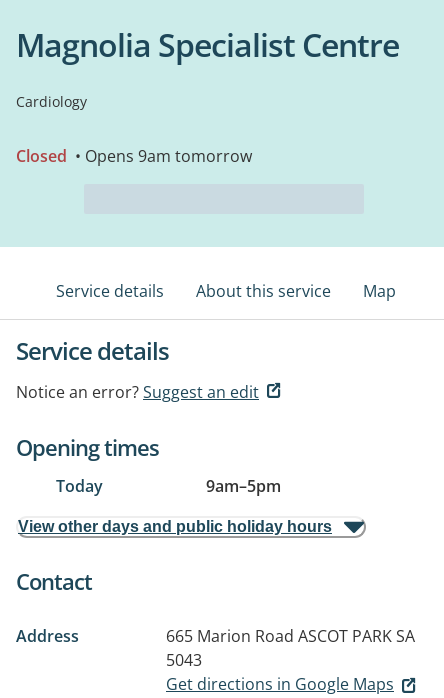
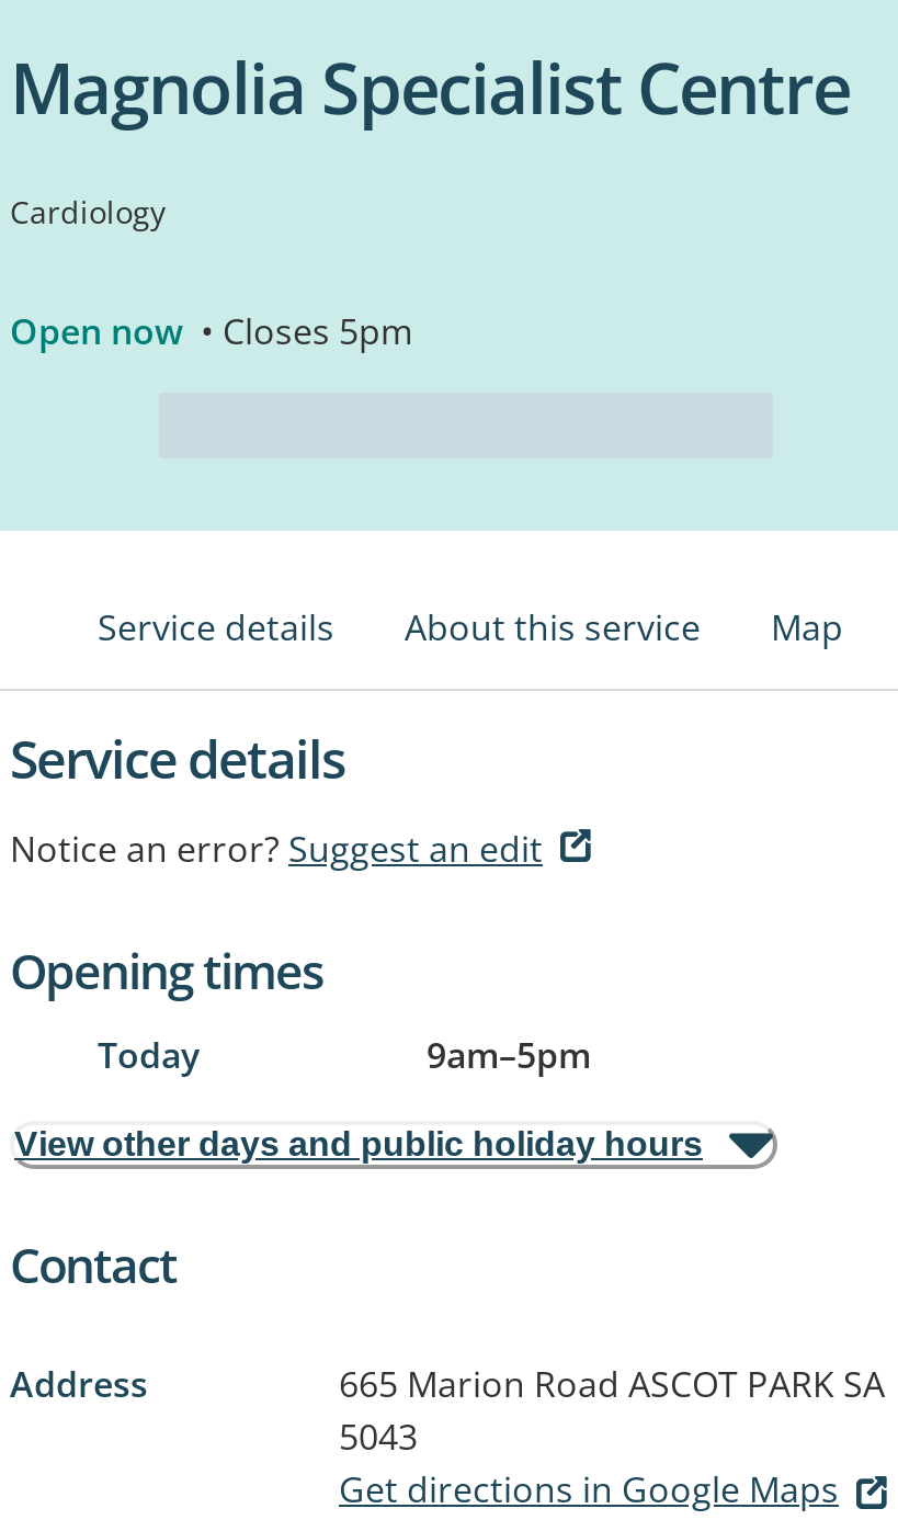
[16,145,252,167] Closed • Opens 9am tomorrow -> [10,307,413,355] Open now • Closes 5pm

